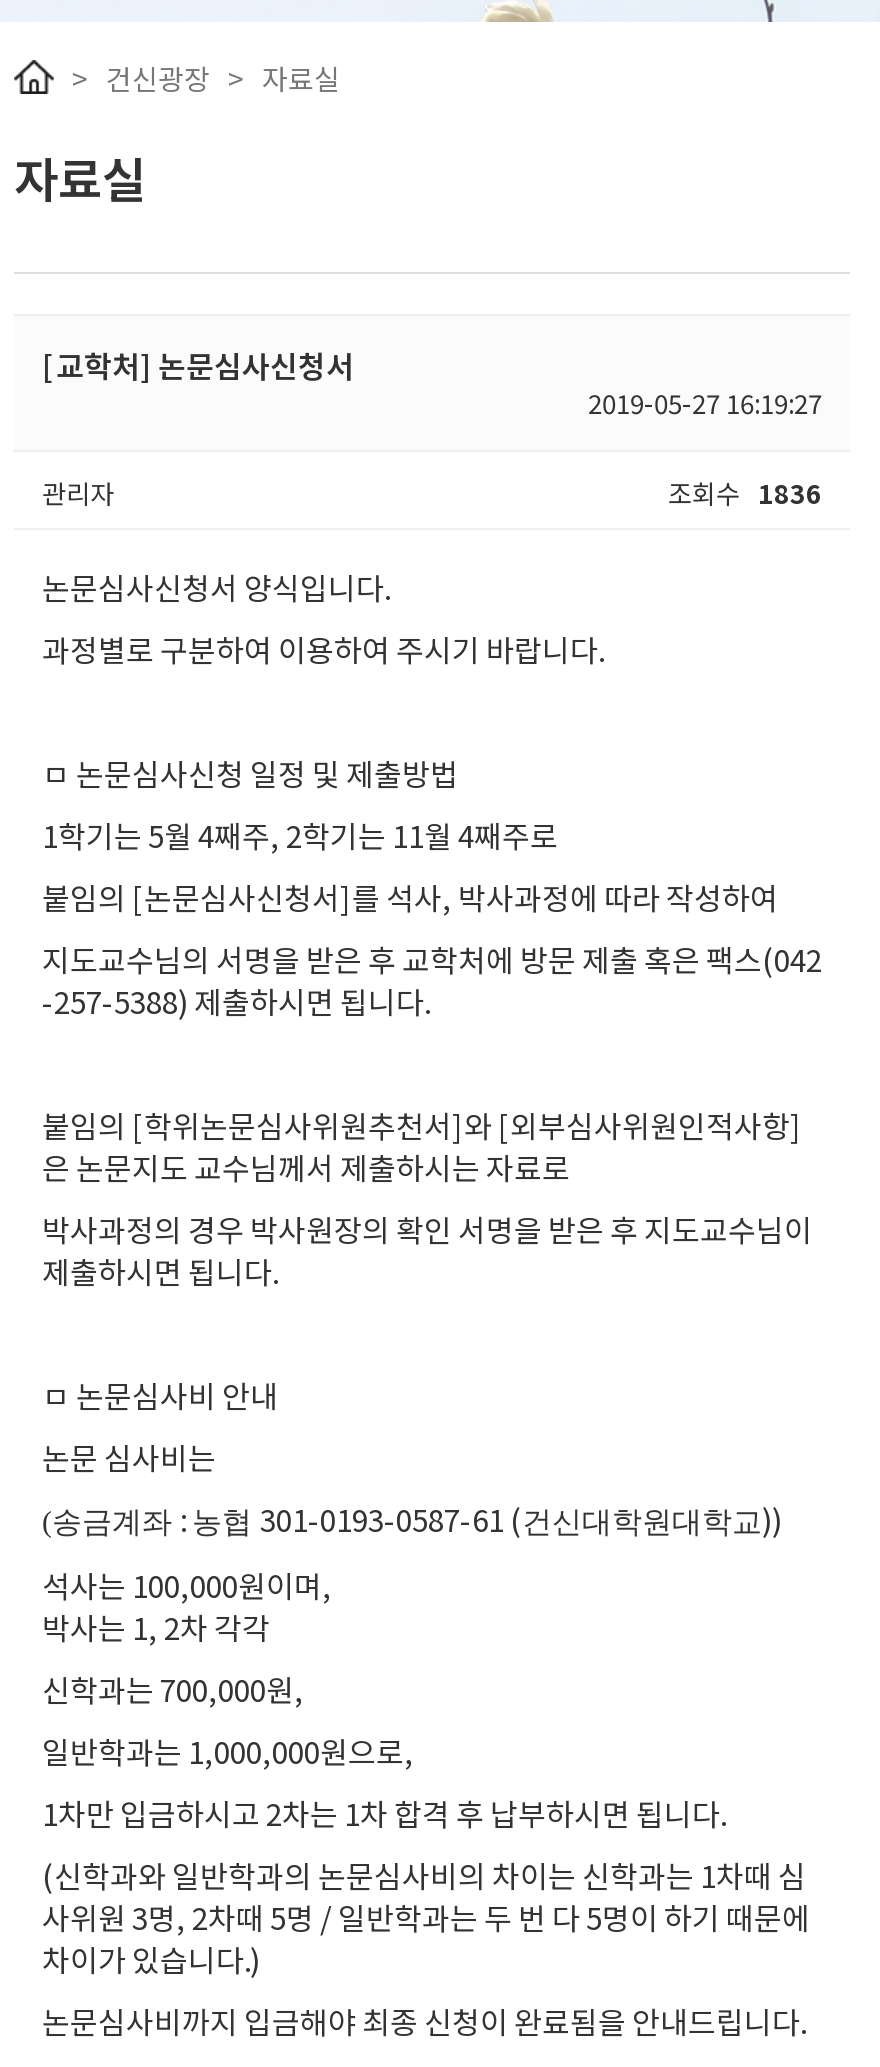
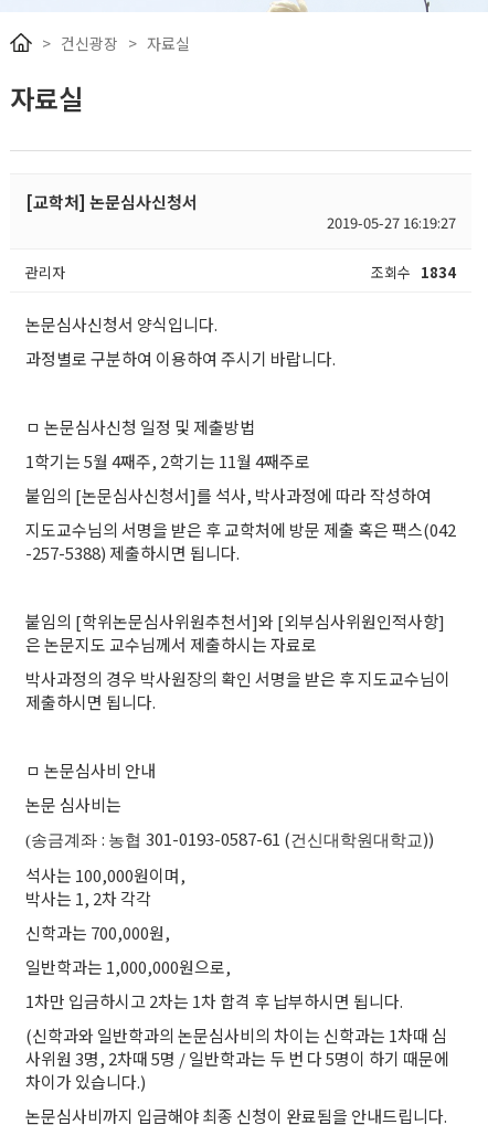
[668,474,822,512] 조회수 1836 -> [371,261,456,282] 조회수 1834

